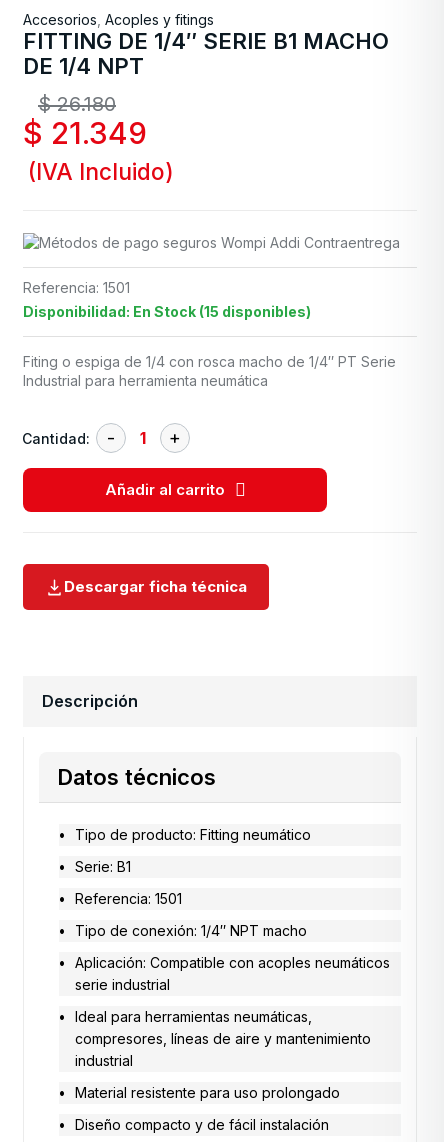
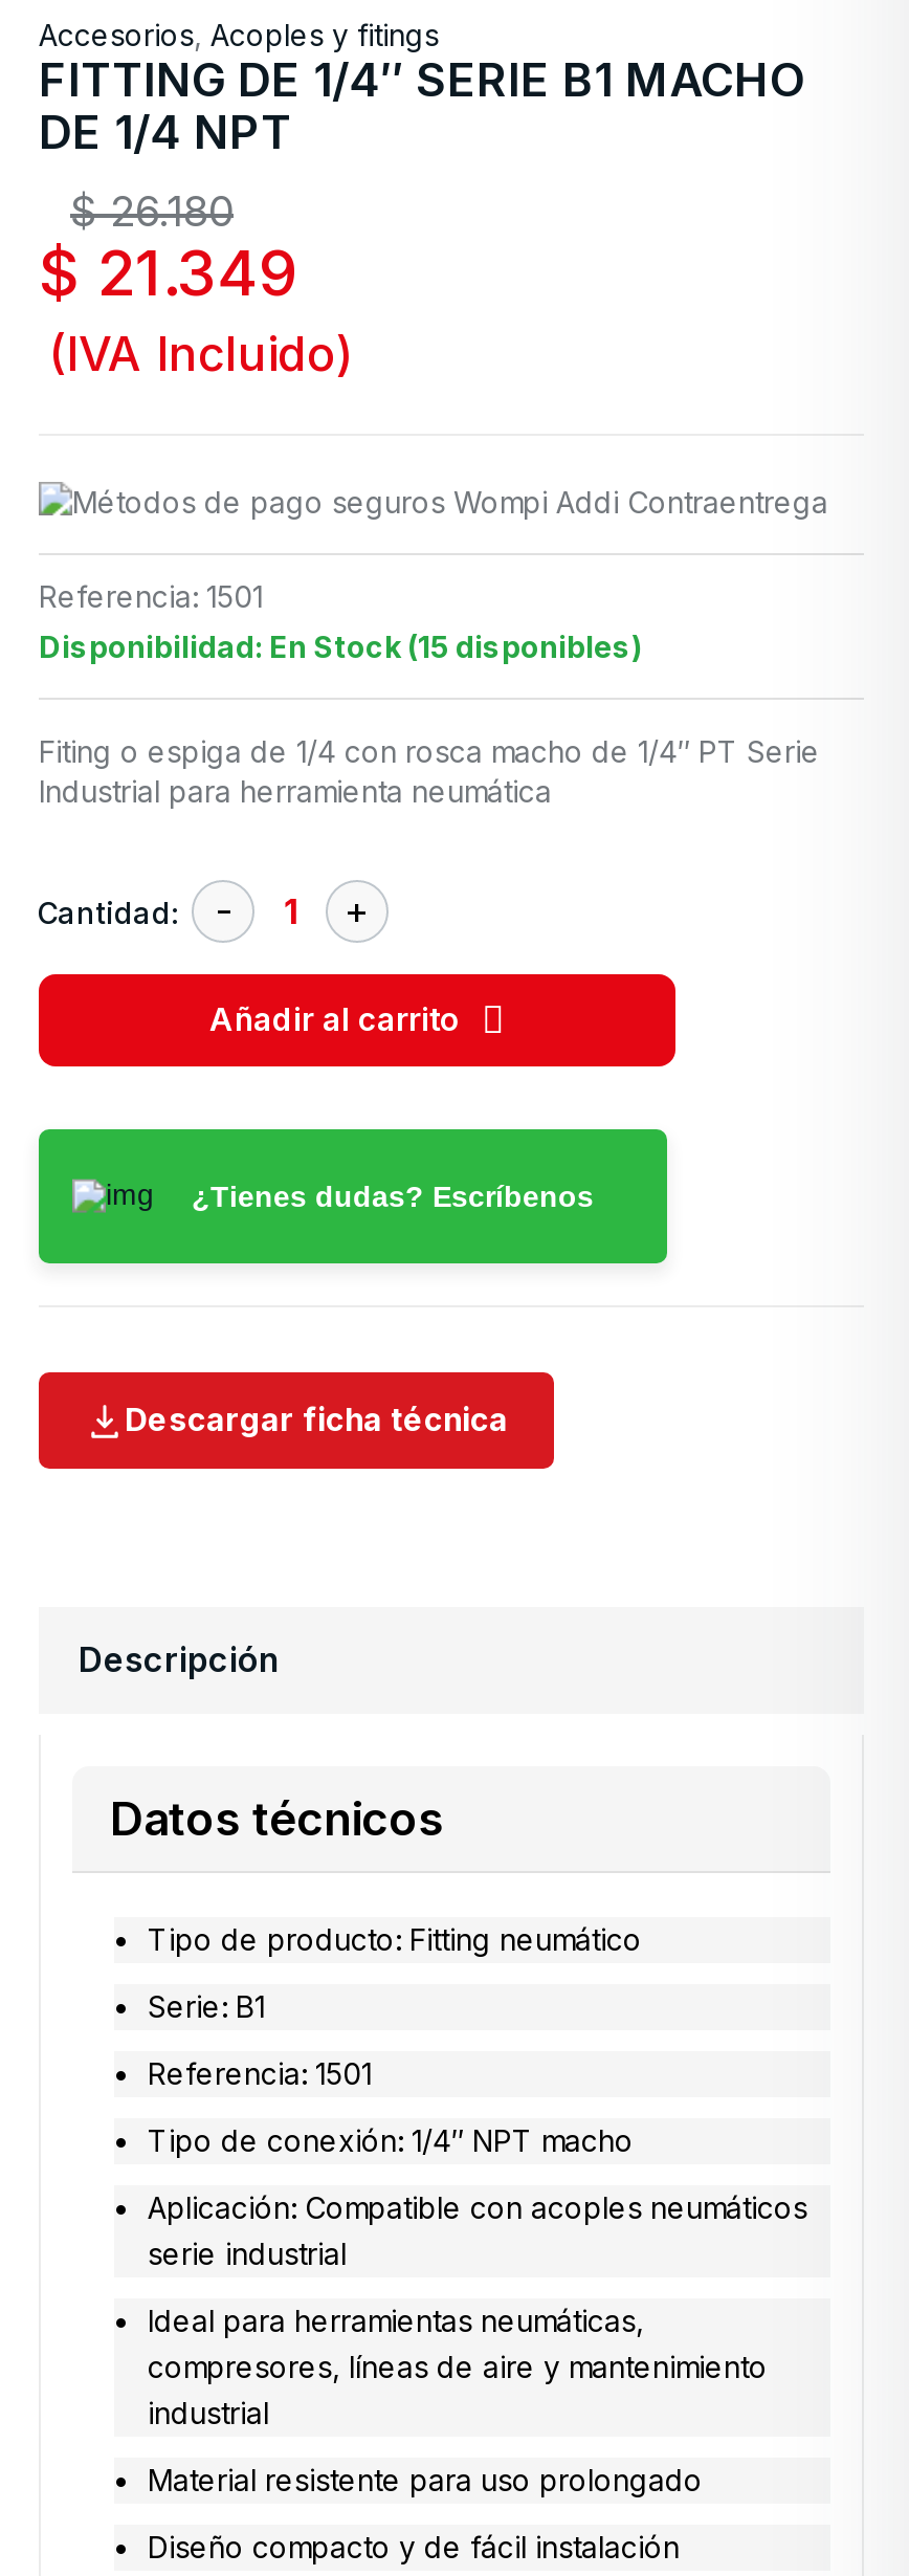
none -> [37,1127,669,1265] [image] | ¿Tienes dudas? Escríbenos

